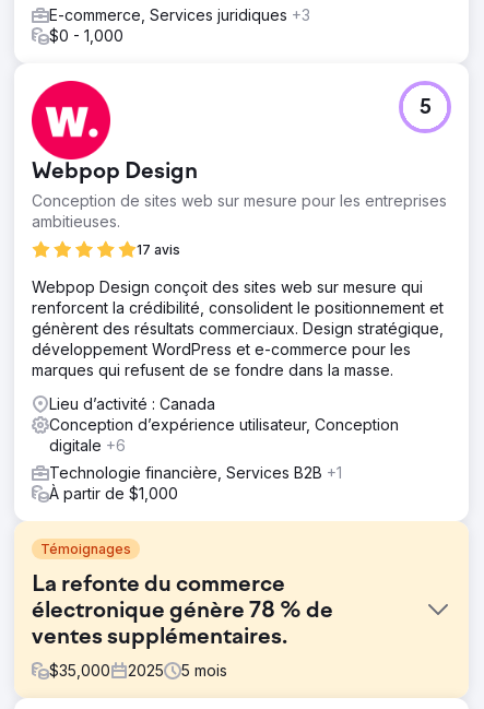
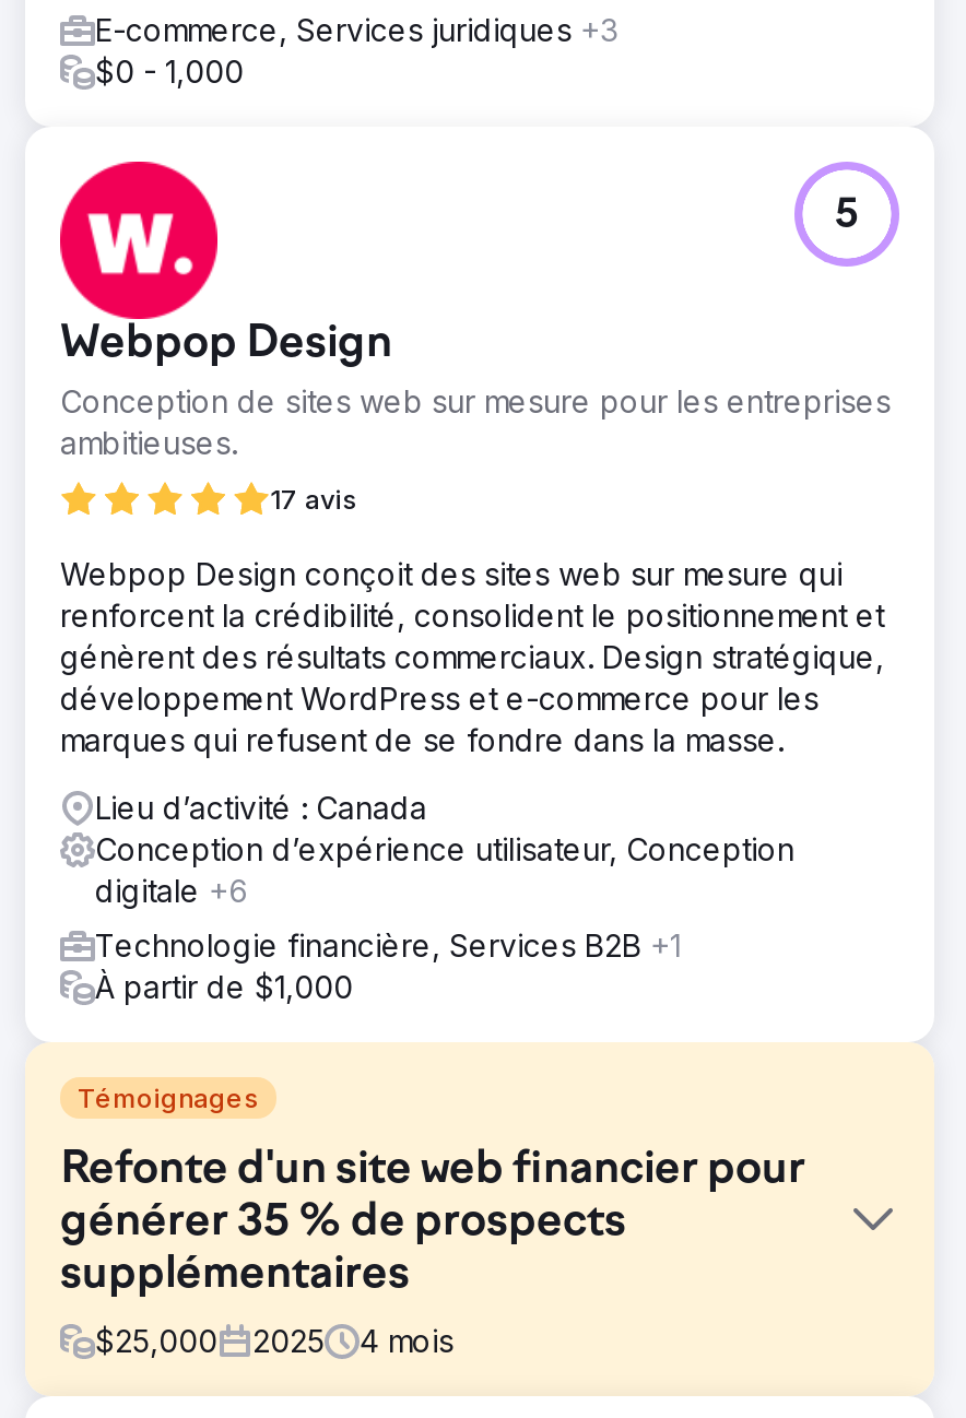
[32,574,333,650] La refonte du commerce | électronique génère 78 % de | ventes supplémentaires. -> [60,1147,805,1300] Refonte d'un site web financier pour | générer 35 % de prospects | supplémentaires
[49,661,110,680] $35,000 -> [95,1322,217,1359] $25,000
[181,661,227,680] 5 mois -> [360,1322,453,1359] 4 mois

